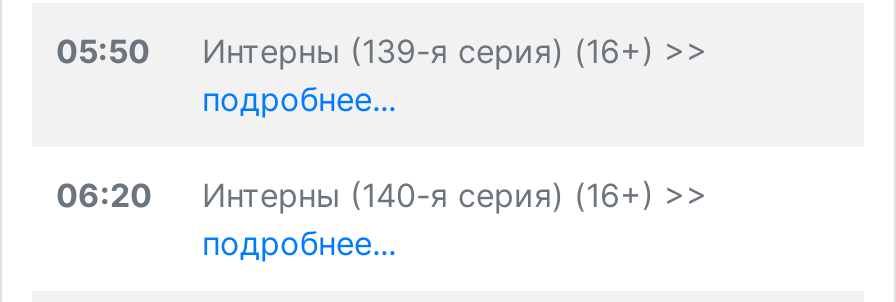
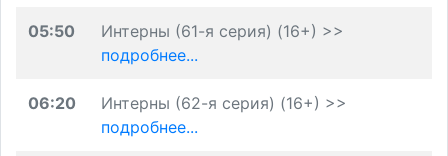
[202,31,708,71] Интерны (139-я серия) (16+) >> -> [101,21,344,41] Интерны (61-я серия) (16+) >>
[202,175,708,215] Интерны (140-я серия) (16+) >> -> [101,93,347,113] Интерны (62-я серия) (16+) >>

